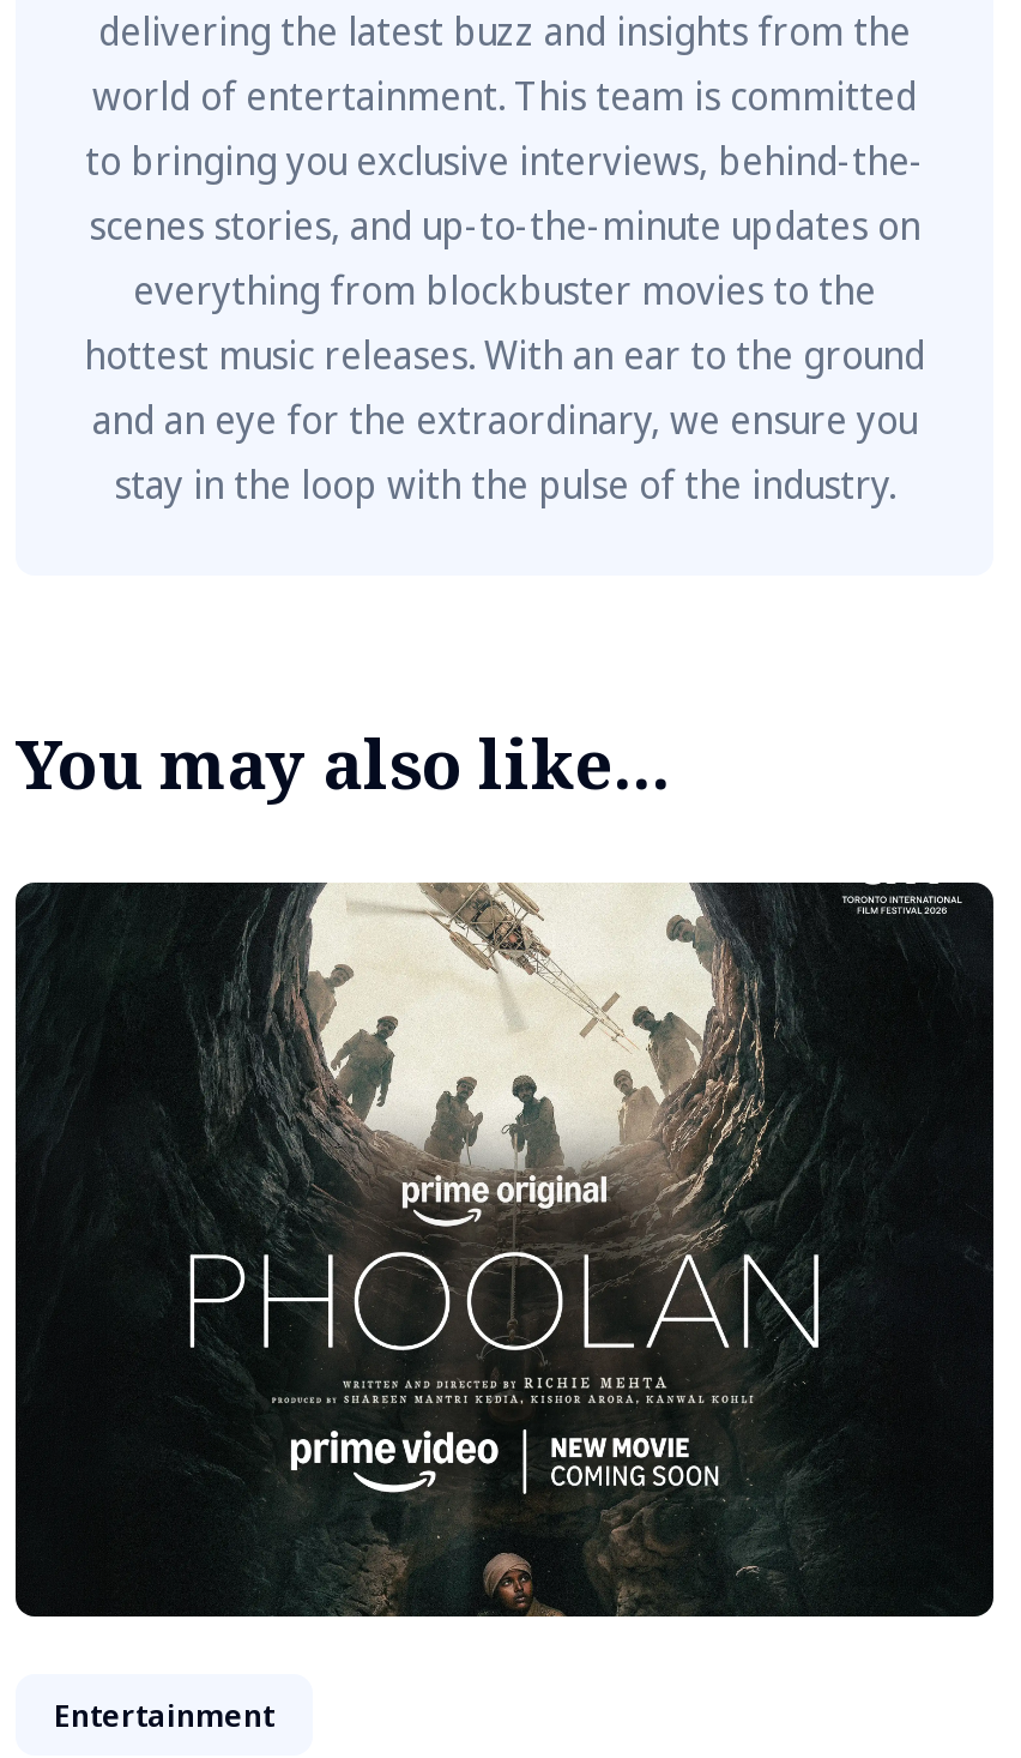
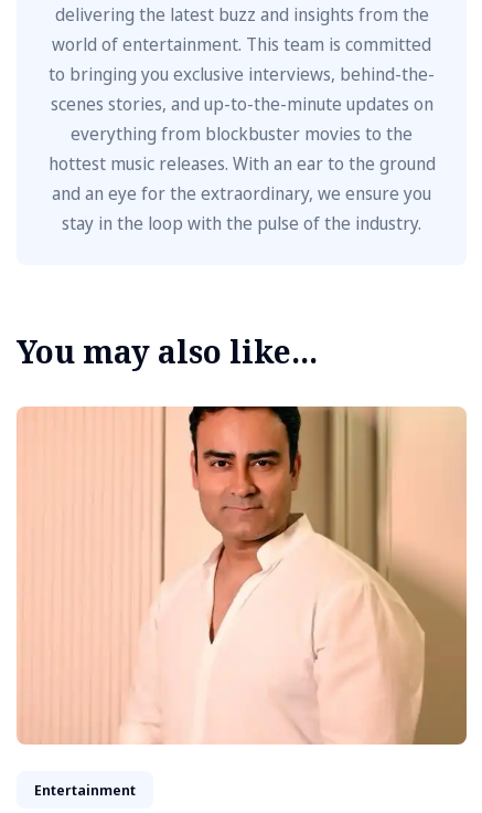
[13,880,996,1619] [image] -> [17,405,468,746] [image]

